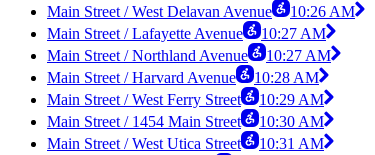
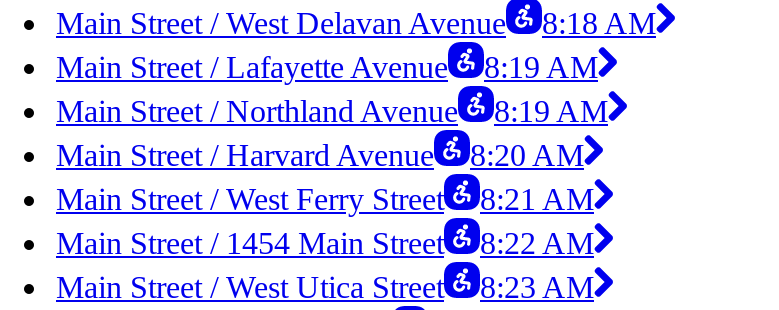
[47,3,355,20] Main Street / West Delavan Avenue 10:26 AM -> [56,6,656,40] Main Street / West Delavan Avenue 8:18 AM
[47,25,326,42] Main Street / Lafayette Avenue 10:27 AM -> [56,50,598,84] Main Street / Lafayette Avenue 8:19 AM
[47,47,331,64] Main Street / Northland Avenue 10:27 AM -> [56,94,608,128] Main Street / Northland Avenue 8:19 AM
[47,69,319,86] Main Street / Harvard Avenue 10:28 AM -> [56,138,584,172] Main Street / Harvard Avenue 8:20 AM
[47,91,324,108] Main Street / West Ferry Street 10:29 AM -> [56,182,594,216] Main Street / West Ferry Street 8:21 AM
[47,113,324,130] Main Street / 1454 Main Street 10:30 AM -> [56,226,594,260] Main Street / 1454 Main Street 8:22 AM
[47,135,324,152] Main Street / West Utica Street 10:31 AM -> [56,270,594,304] Main Street / West Utica Street 8:23 AM

